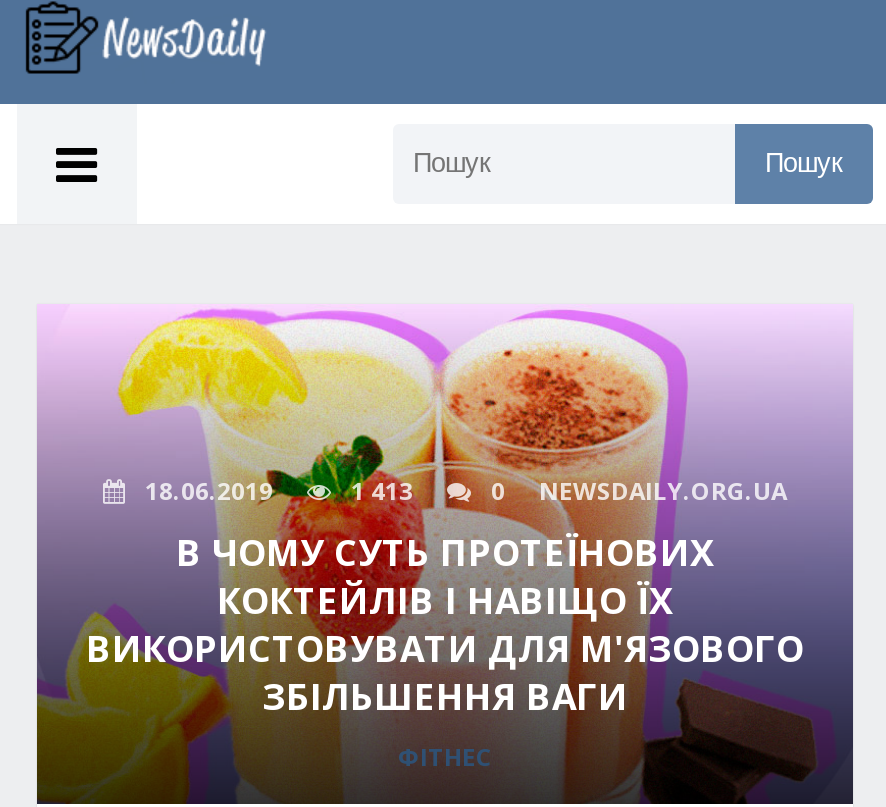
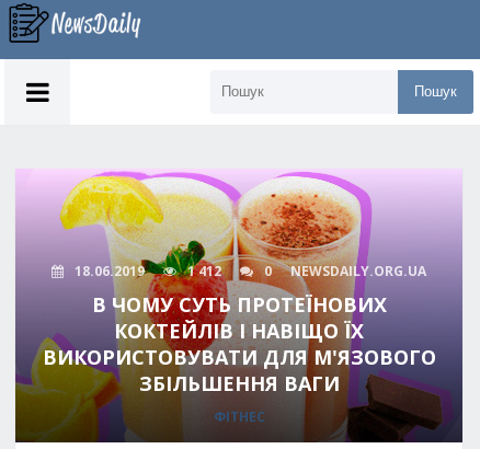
[351,474,413,508] 1 413 -> [187,262,221,280] 1 412

